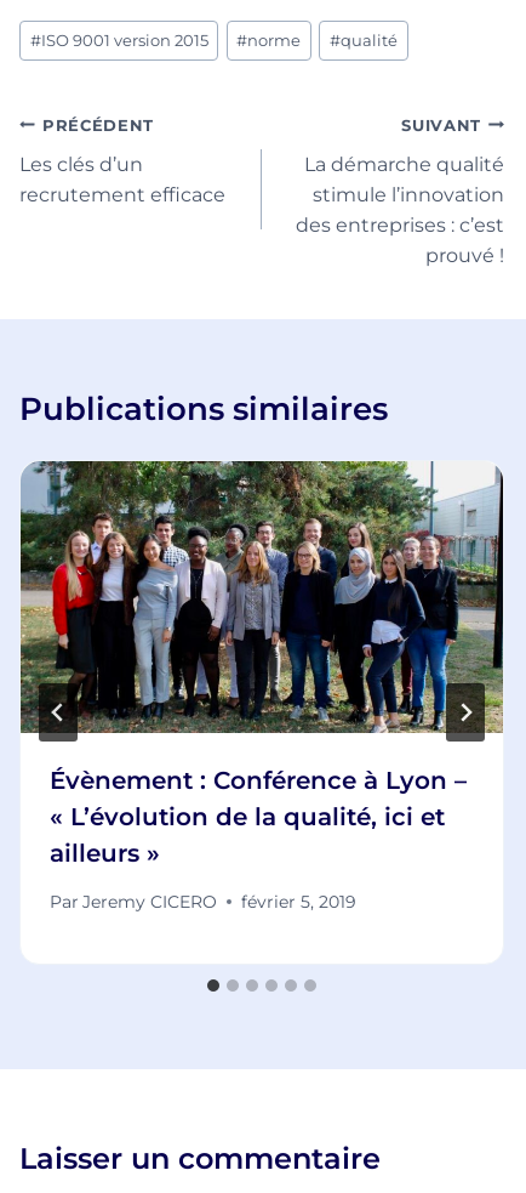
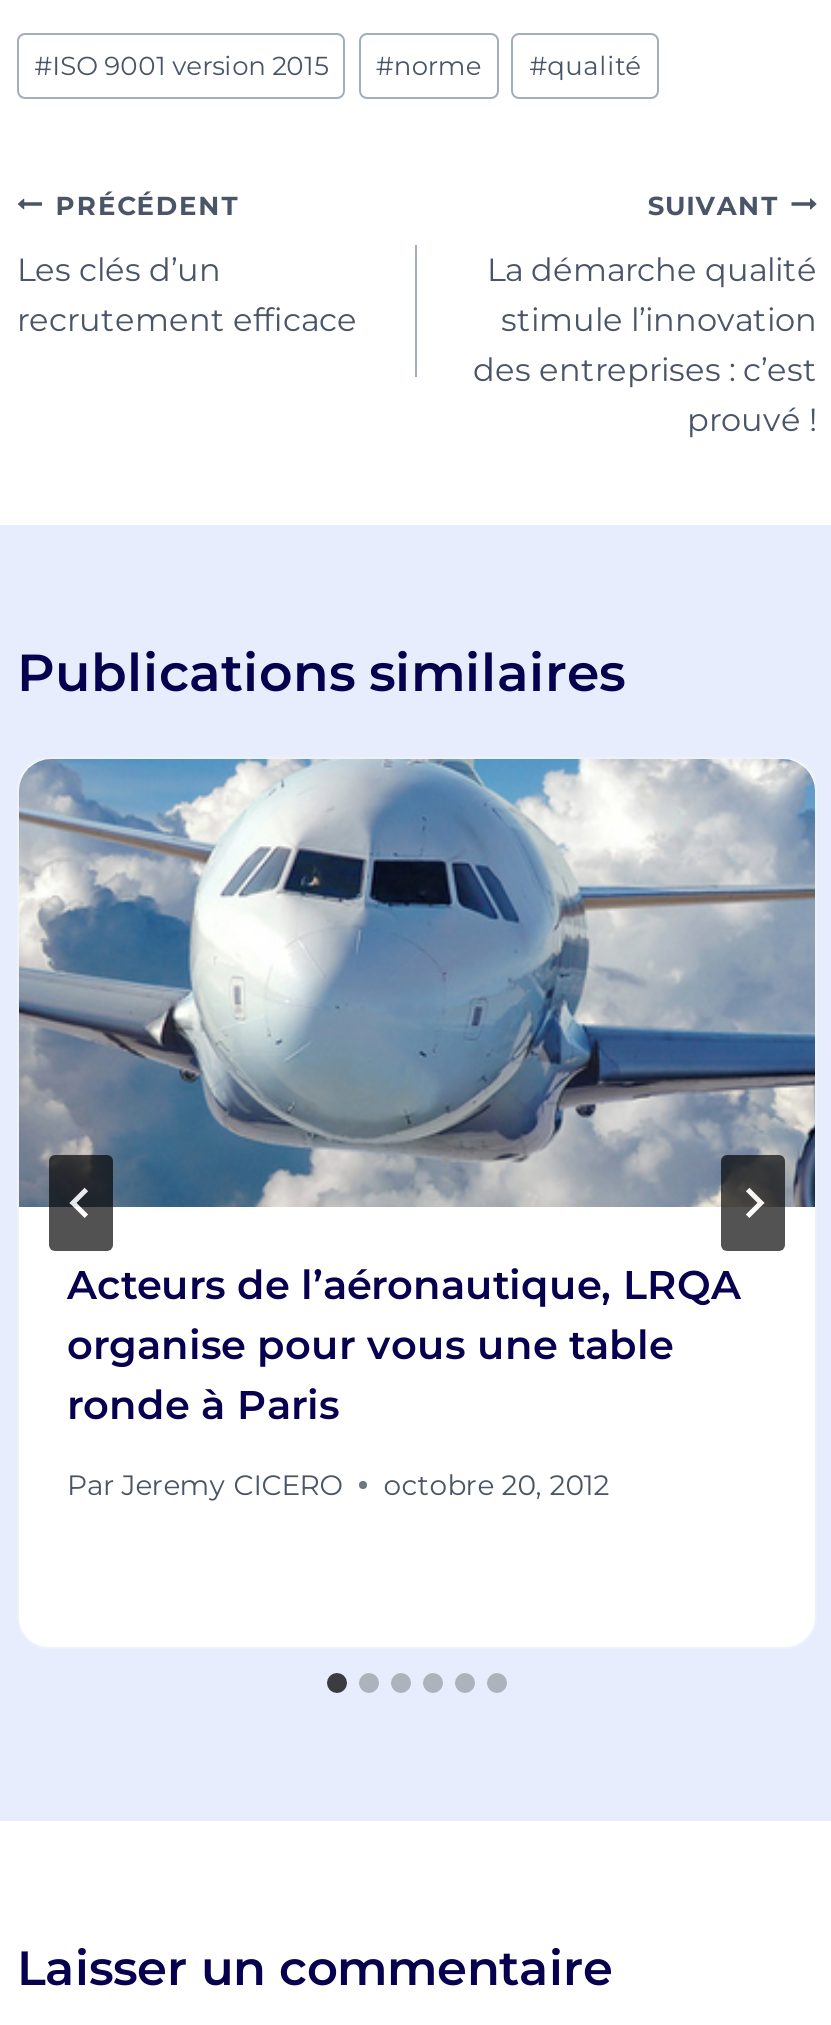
[19,460,504,867] [image] | Évènement : Conférence à Lyon – | « L’évolution de la qualité, ici et | ailleurs » -> [17,757,817,1428] [image] | Acteurs de l’aéronautique, LRQA | organise pour vous une table | ronde à Paris
[50,890,357,912] Par Jeremy CICERO février 5, 2019 -> [67,1466,609,1502] Par Jeremy CICERO octobre 20, 2012

